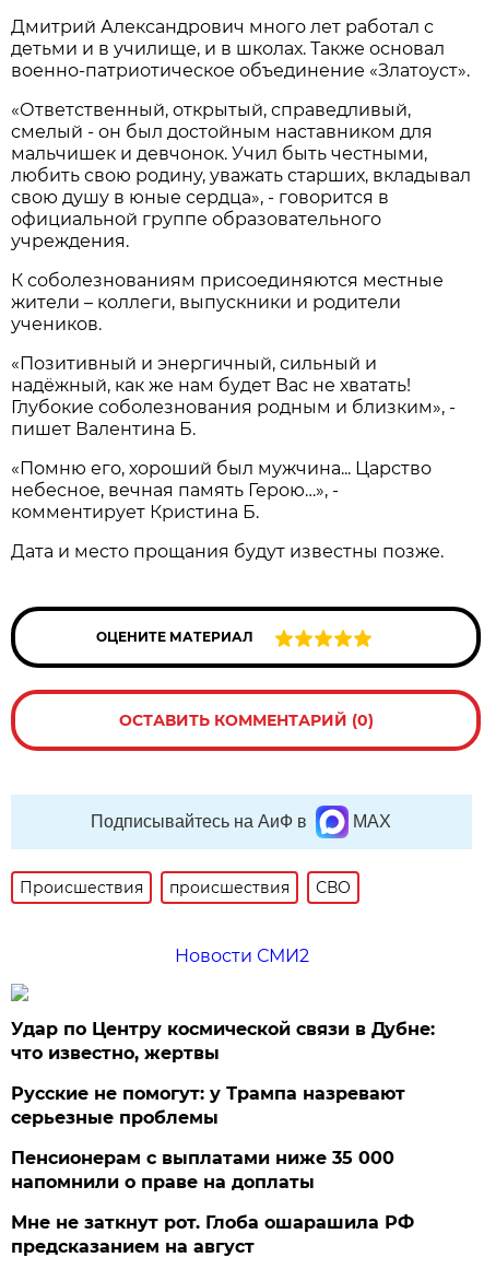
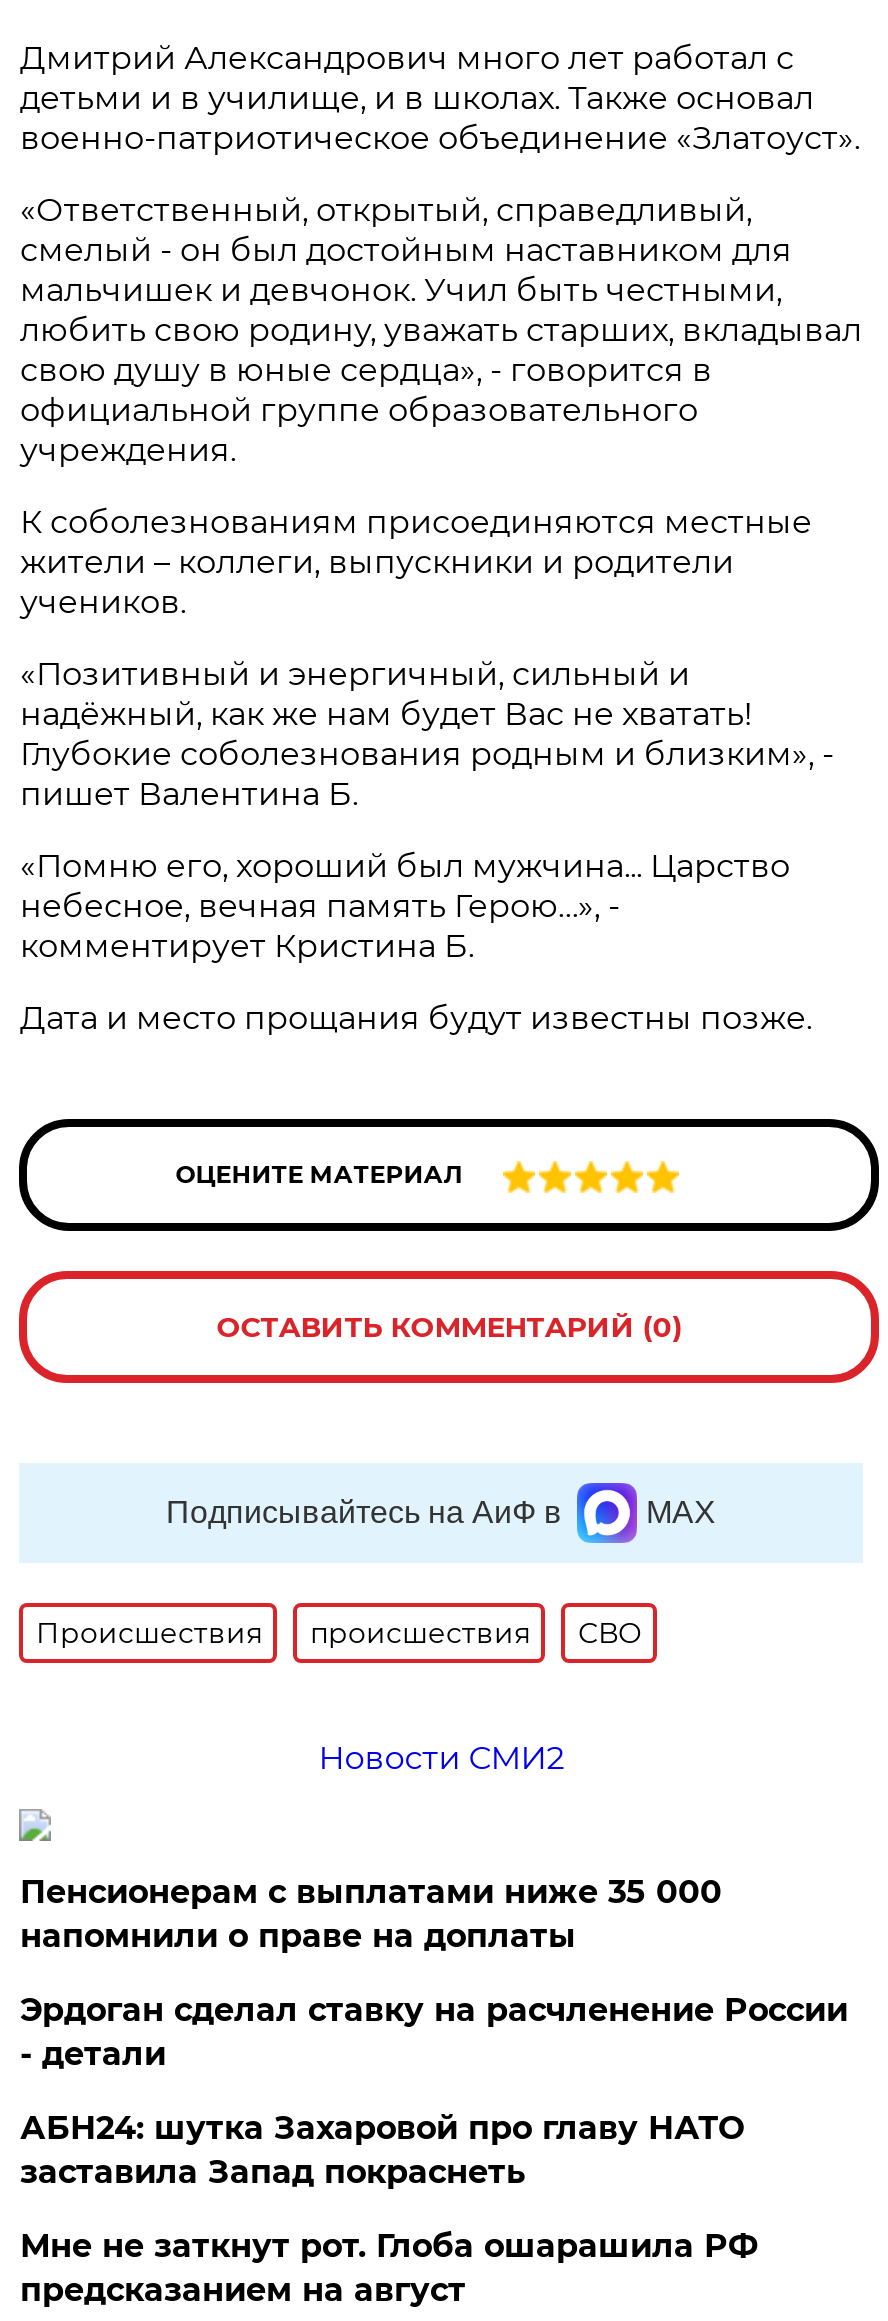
[11,1019,435,1128] Удар по Центру космической связи в Дубне: | что известно, жертвы | Русские не помогут: у Трампа назревают | серьезные проблемы -> none
moved [11,1148,395,1192] -> [20,1873,722,1955]: Пенсионерам с выплатами ниже 35 000 | напомнили о праве на доплаты
none -> [20,1991,848,2191] Эрдоган сделал ставку на расчленение России | - детали | АБН24: шутка Захаровой про главу НАТО | заставила Запад покраснеть

